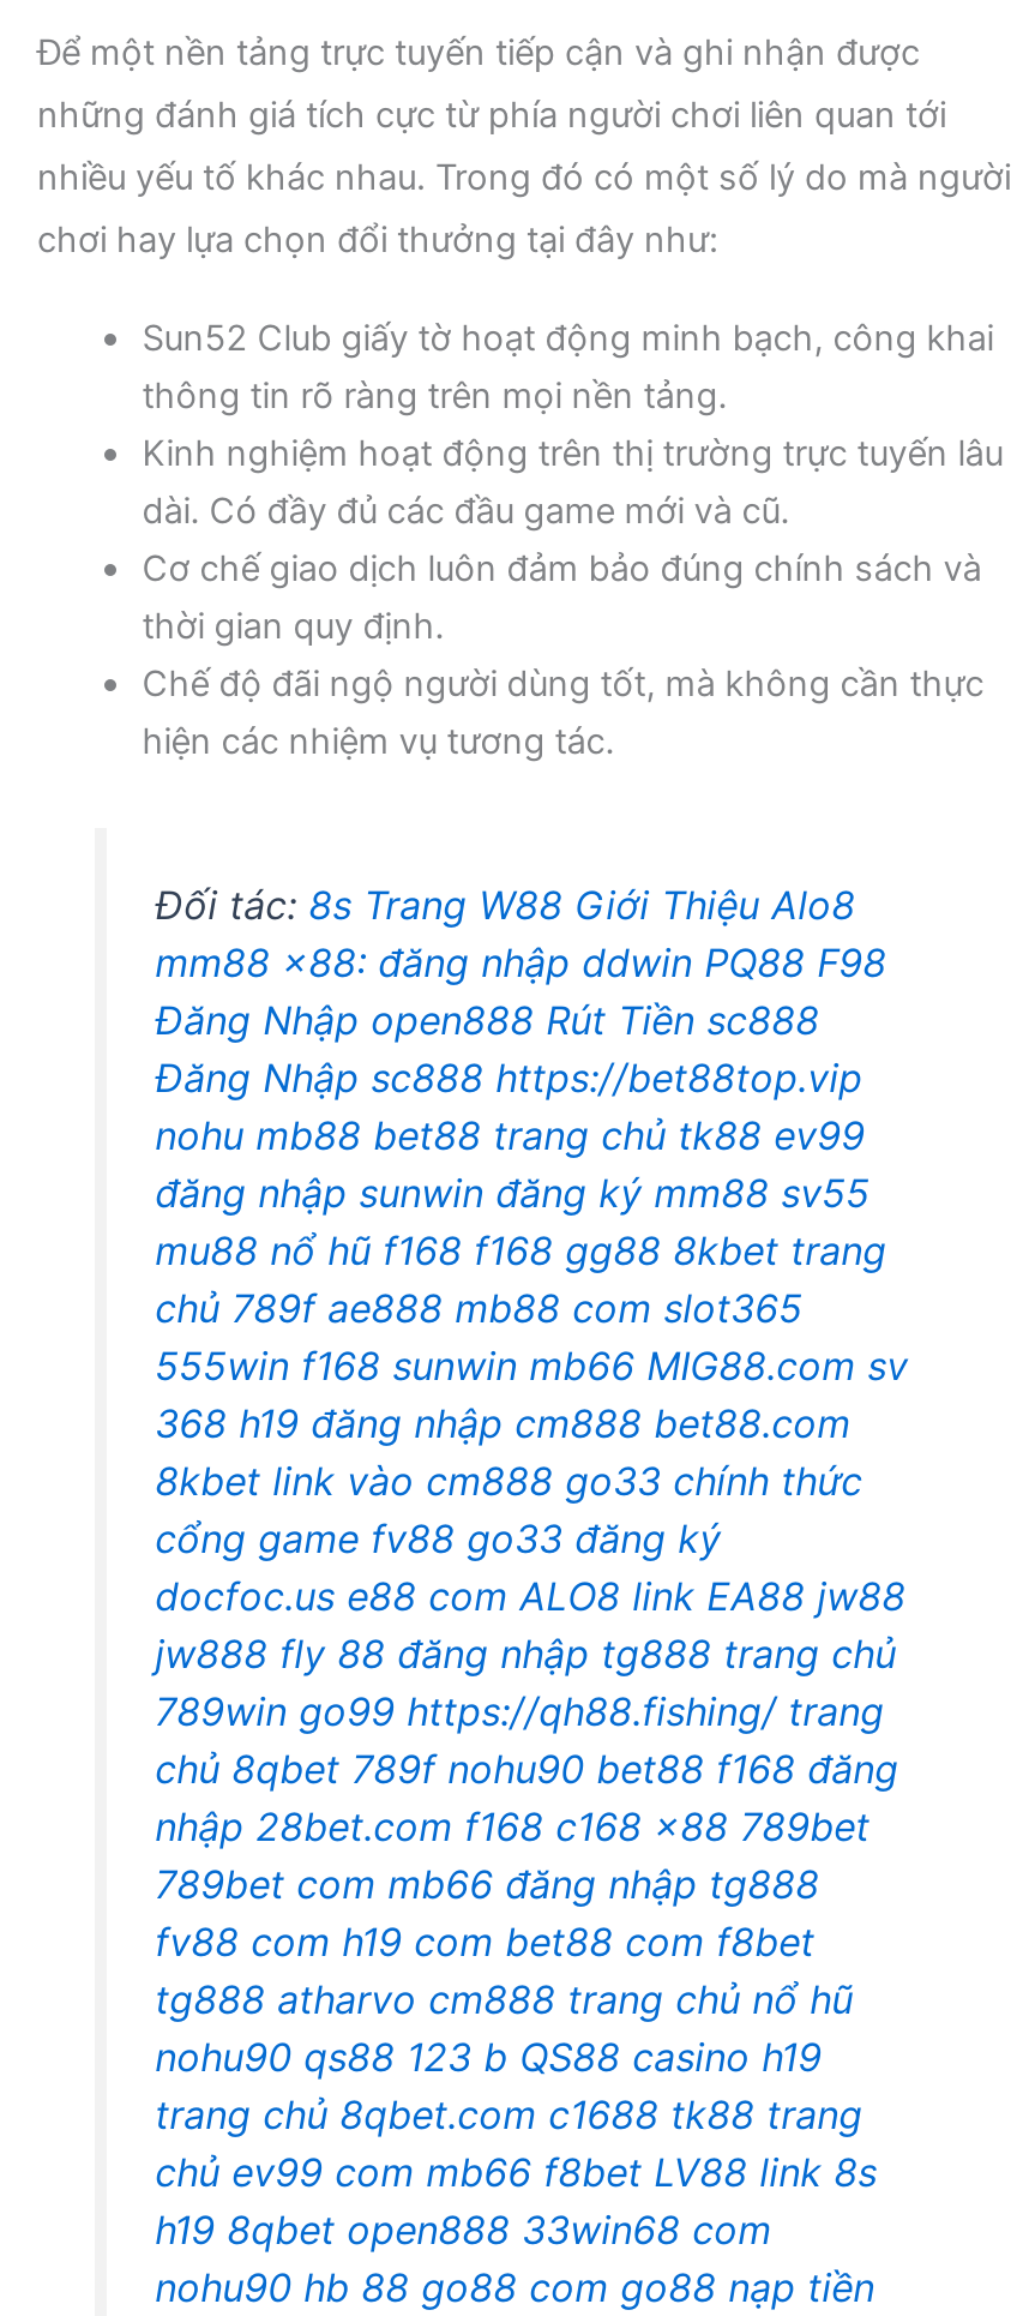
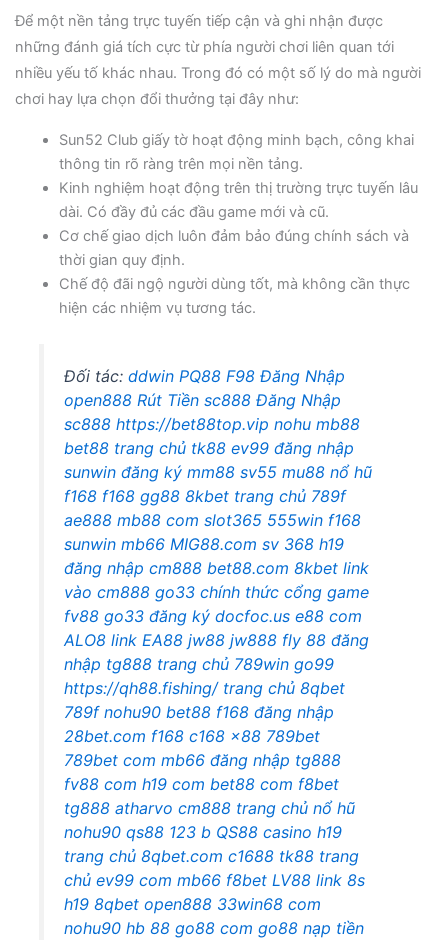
[155,881,908,1850] Đối tác: 8s Trang W88 Giới Thiệu Alo8 | mm88 x88: đăng nhập ddwin PQ88 F98 | Đăng Nhập open888 Rút Tiền sc888 | Đăng Nhập sc888 https://bet88top.vip | nohu mb88 bet88 trang chủ tk88 ev99 | đăng nhập sunwin đăng ký mm88 sv55 | mu88 nổ hũ f168 f168 gg88 8kbet trang | chủ 789f ae888 mb88 com slot365 | 555win f168 sunwin mb66 MIG88.com sv | 368 h19 đăng nhập cm888 bet88.com | 8kbet link vào cm888 go33 chính thức | cổng game fv88 go33 đăng ký | docfoc.us e88 com ALO8 link EA88 jw88 | jw888 fly 88 đăng nhập tg888 trang chủ | 789win go99 https://qh88.fishing/ trang | chủ 8qbet 789f nohu90 bet88 f168 đăng | nhập 28bet.com f168 c168 x88 789bet -> [64,366,372,746] Đối tác: ddwin PQ88 F98 Đăng Nhập | open888 Rút Tiền sc888 Đăng Nhập | sc888 https://bet88top.vip nohu mb88 | bet88 trang chủ tk88 ev99 đăng nhập | sunwin đăng ký mm88 sv55 mu88 nổ hũ | f168 f168 gg88 8kbet trang chủ 789f | ae888 mb88 com slot365 555win f168 | sunwin mb66 MIG88.com sv 368 h19 | đăng nhập cm888 bet88.com 8kbet link | vào cm888 go33 chính thức cổng game | fv88 go33 đăng ký docfoc.us e88 com | ALO8 link EA88 jw88 jw888 fly 88 đăng | nhập tg888 trang chủ 789win go99 | https://qh88.fishing/ trang chủ 8qbet | 789f nohu90 bet88 f168 đăng nhập | 28bet.com f168 c168 x88 789bet

